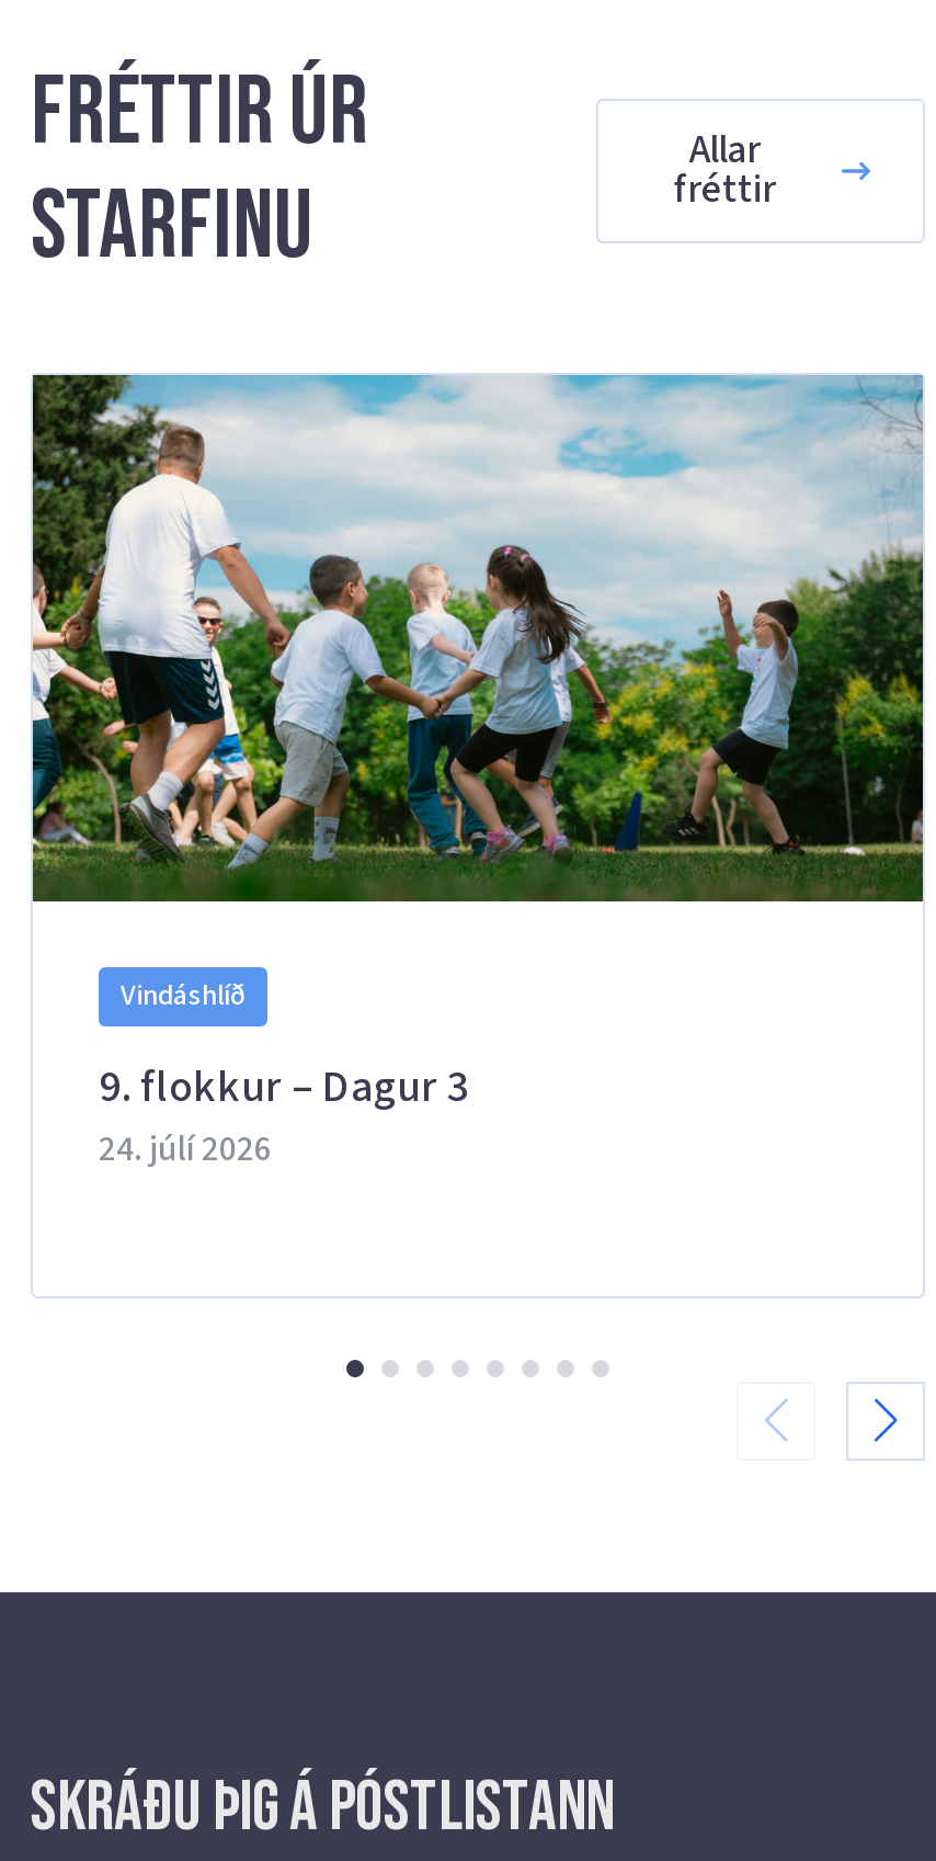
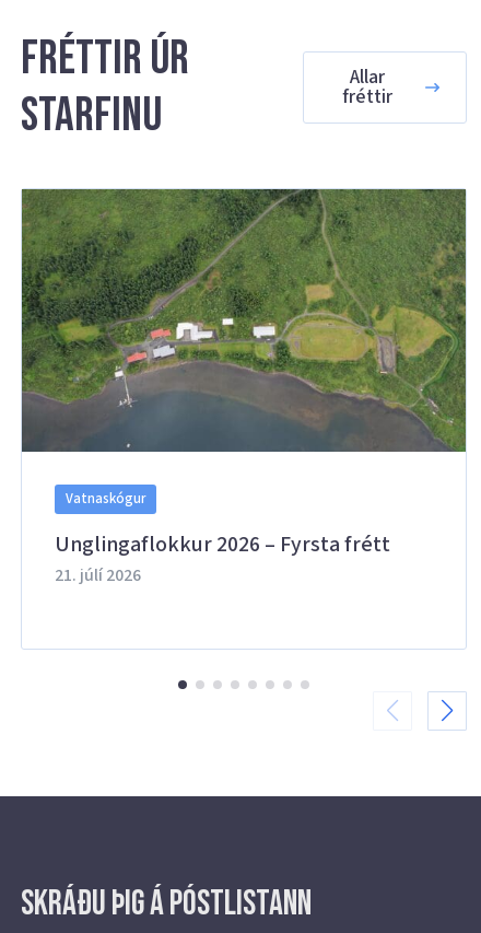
[31,373,925,1015] [image] | Vindáshlíð -> [21,188,467,509] [image] | Vatnaskógur
[99,1057,469,1173] 9. flokkur – Dagur 3 | 24. júlí 2026 -> [55,529,390,587] Unglingaflokkur 2026 – Fyrsta frétt | 21. júlí 2026

